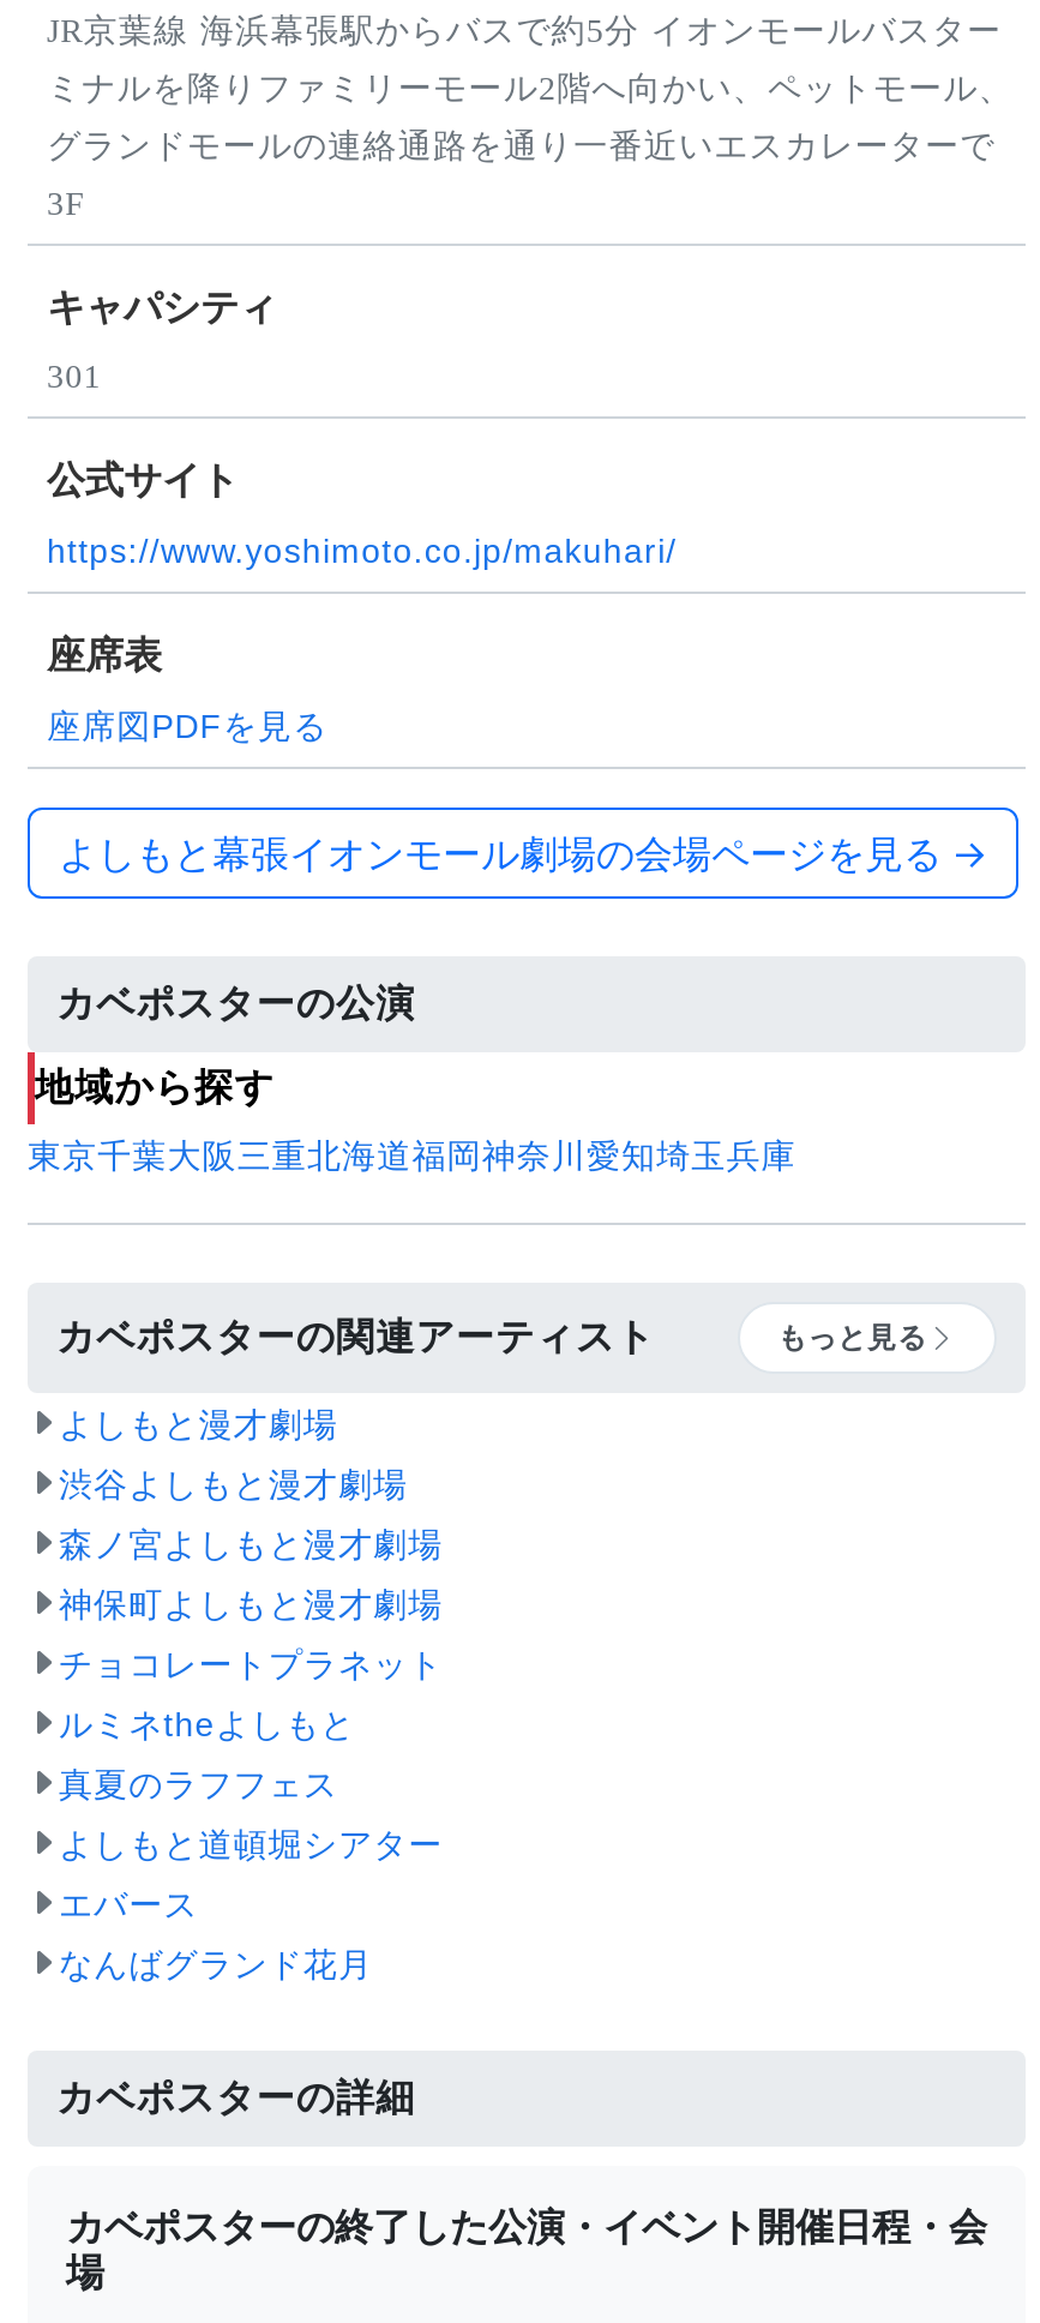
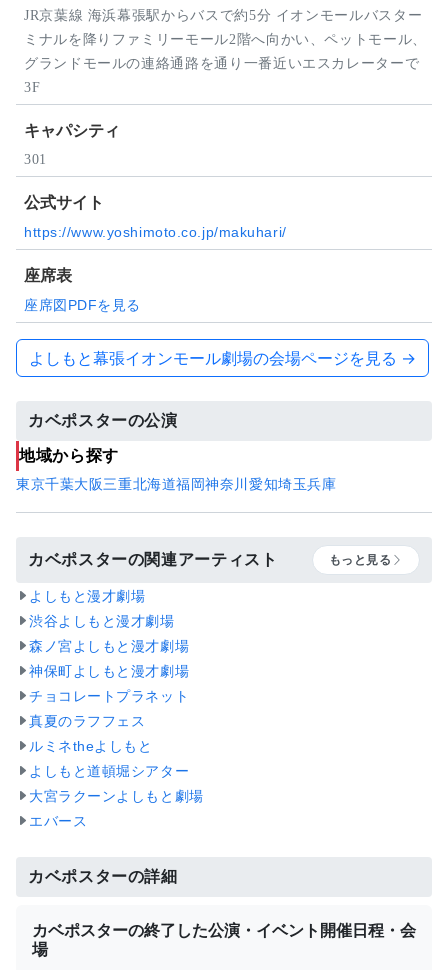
moved [59,1706,355,1744] -> [29,738,153,754]: ルミネtheよしもと
moved [59,1766,338,1804] -> [29,713,145,729]: 真夏のラフフェス
none -> [29,788,204,804] 大宮ラクーンよしもと劇場
moved [59,1886,198,1924] -> [29,813,87,829]: エバース
[59,1946,373,1984] なんばグランド花月 -> none

